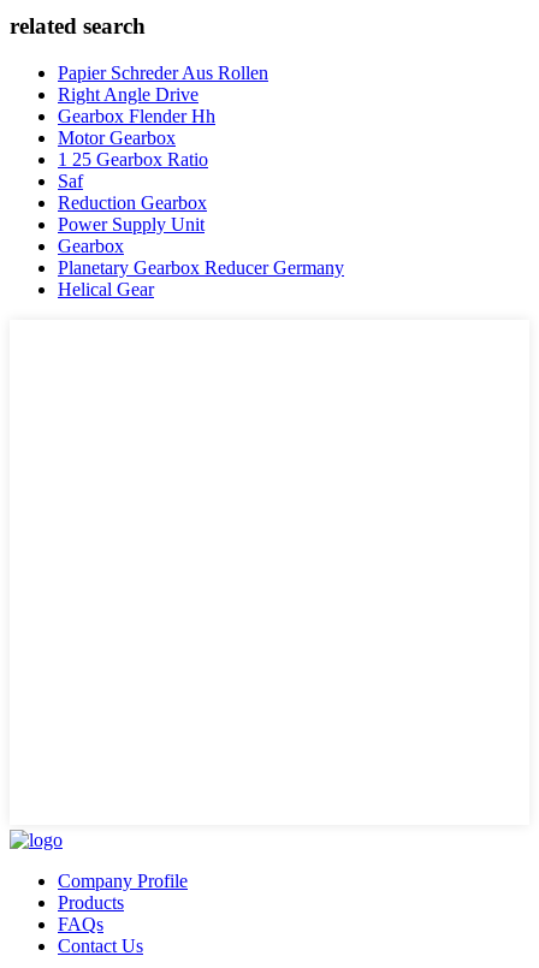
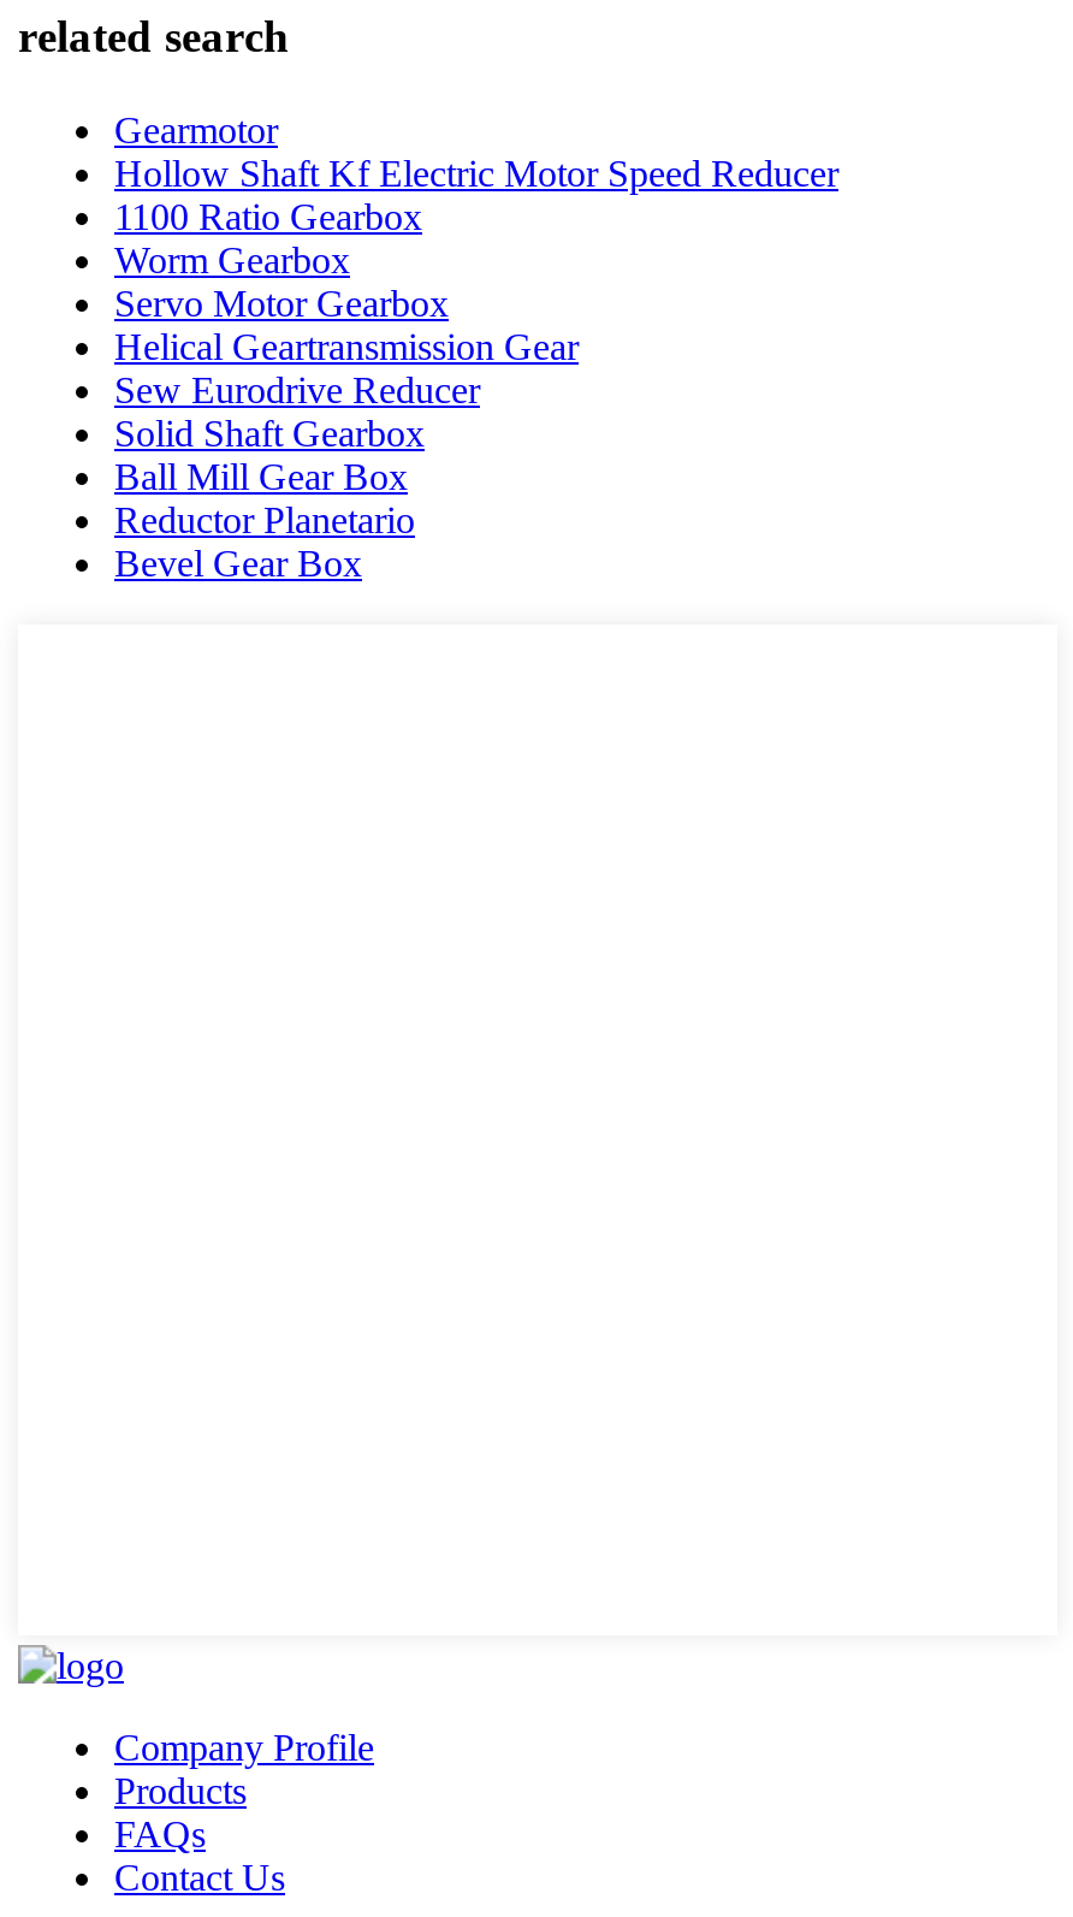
[58,63,344,300] Papier Schreder Aus Rollen | Right Angle Drive | Gearbox Flender Hh | Motor Gearbox | 1 25 Gearbox Ratio | Saf | Reduction Gearbox | Power Supply Unit | Gearbox | Planetary Gearbox Reducer Germany | Helical Gear -> [114,110,838,584] Gearmotor | Hollow Shaft Kf Electric Motor Speed Reducer | 1100 Ratio Gearbox | Worm Gearbox | Servo Motor Gearbox | Helical Geartransmission Gear | Sew Eurodrive Reducer | Solid Shaft Gearbox | Ball Mill Gear Box | Reductor Planetario | Bevel Gear Box

